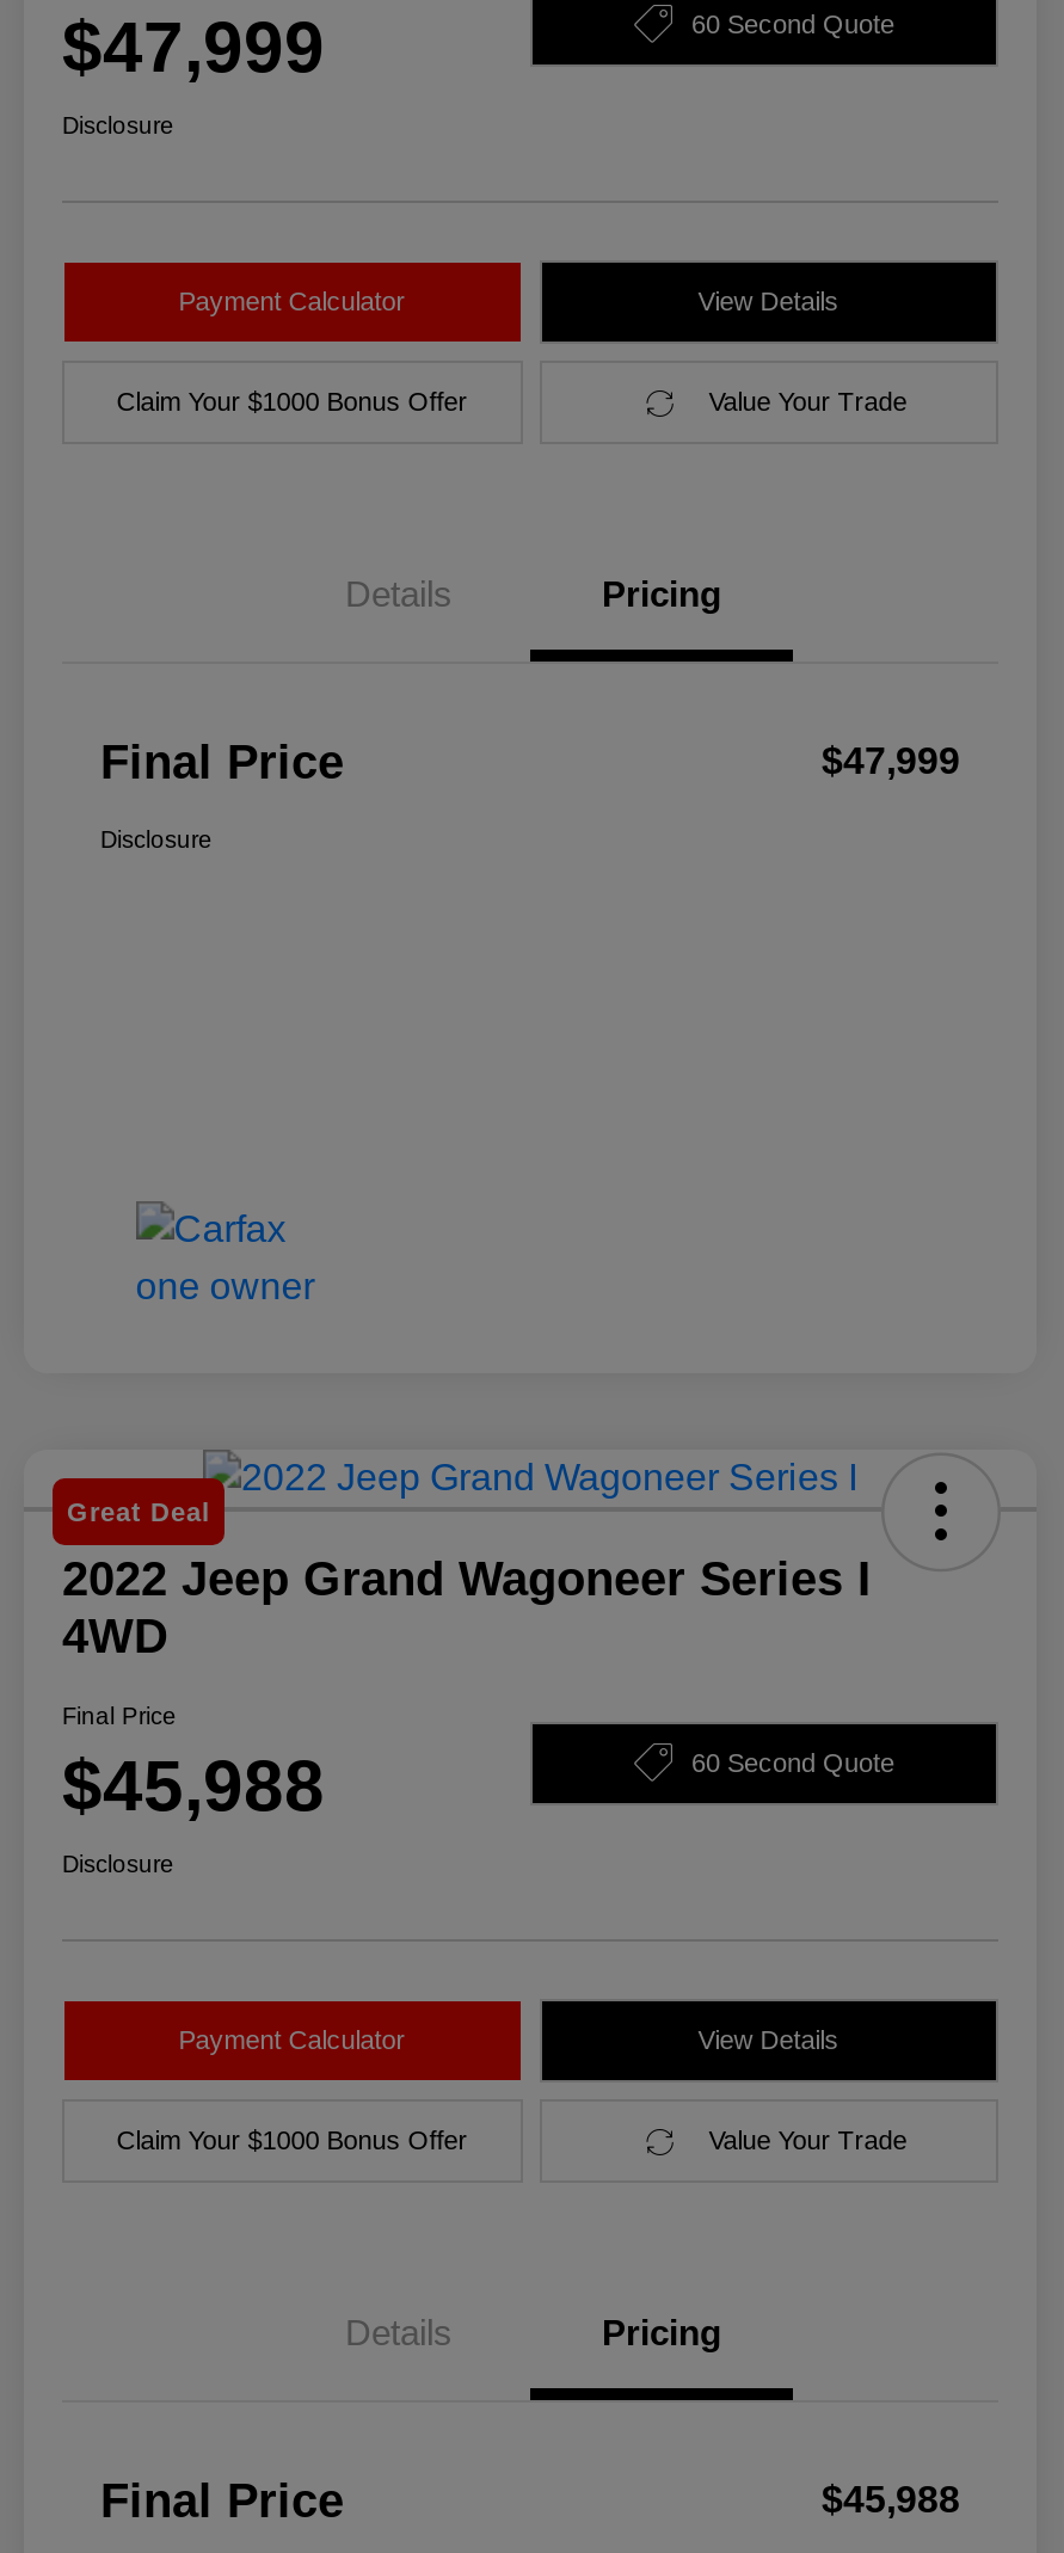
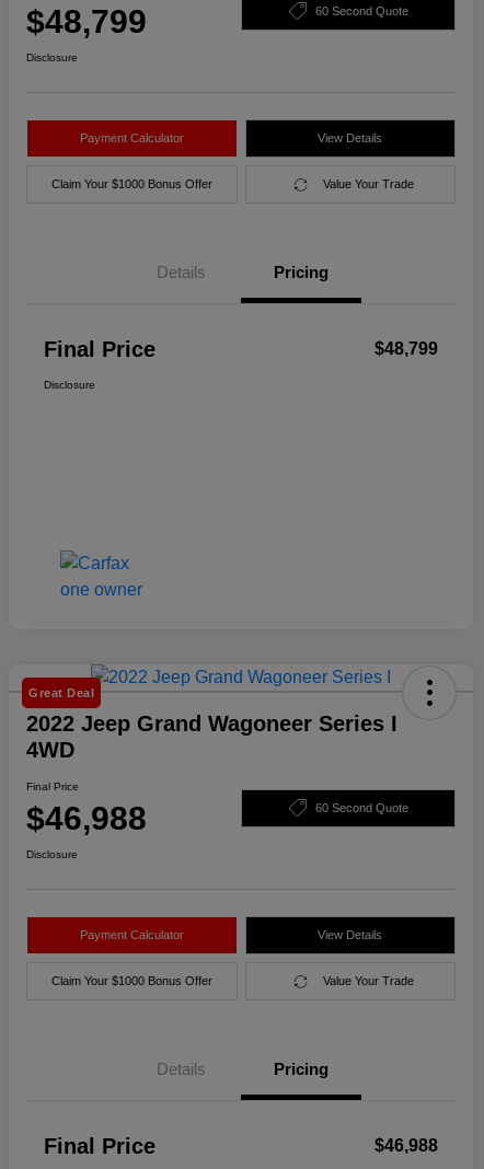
[62,8,325,86] $47,999 -> [26,4,147,40] $48,799
[822,741,960,781] $47,999 -> [374,340,438,358] $48,799
[62,1746,325,1825] $45,988 -> [26,800,147,836] $46,988
[822,2479,960,2520] $45,988 -> [374,1136,438,1155] $46,988

